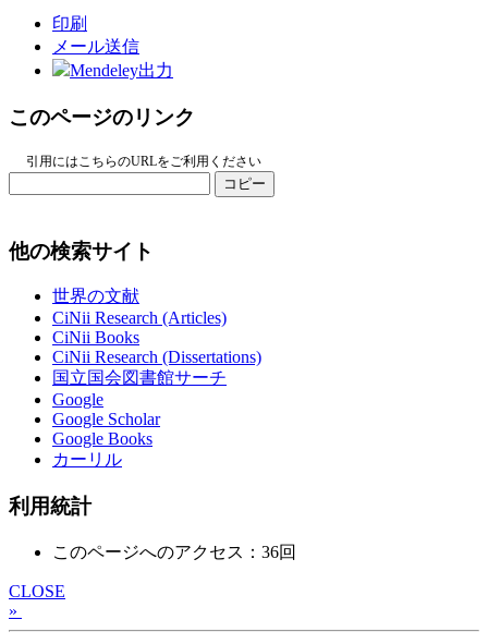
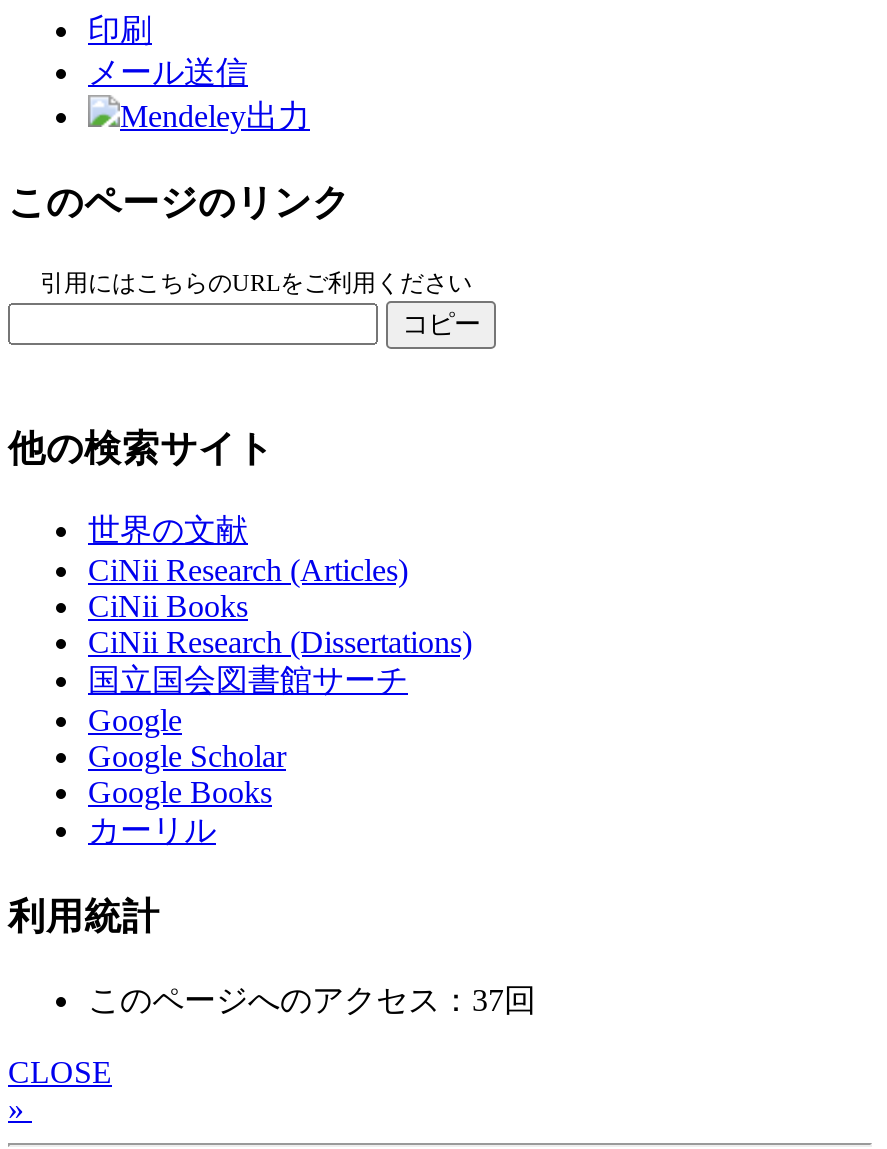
[52,542,296,561] このページへのアクセス：36回 -> [88,983,536,1017] このページへのアクセス：37回

